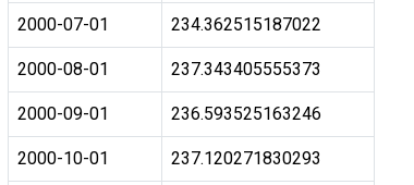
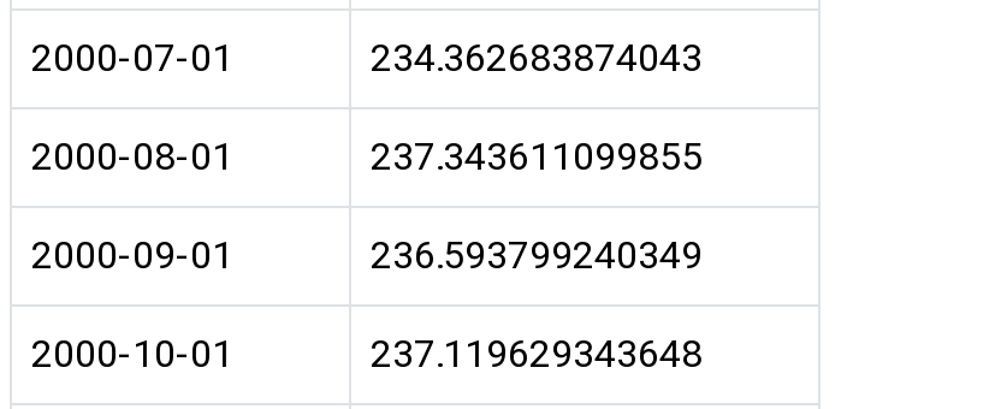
[171,14,321,35] 234.362515187022 -> [371,35,703,81] 234.362683874043
[171,59,321,79] 237.343405555373 -> [371,134,703,179] 237.343611099855
[171,103,321,124] 236.593525163246 -> [371,232,703,278] 236.593799240349
[171,148,321,169] 237.120271830293 -> [371,331,703,377] 237.119629343648

